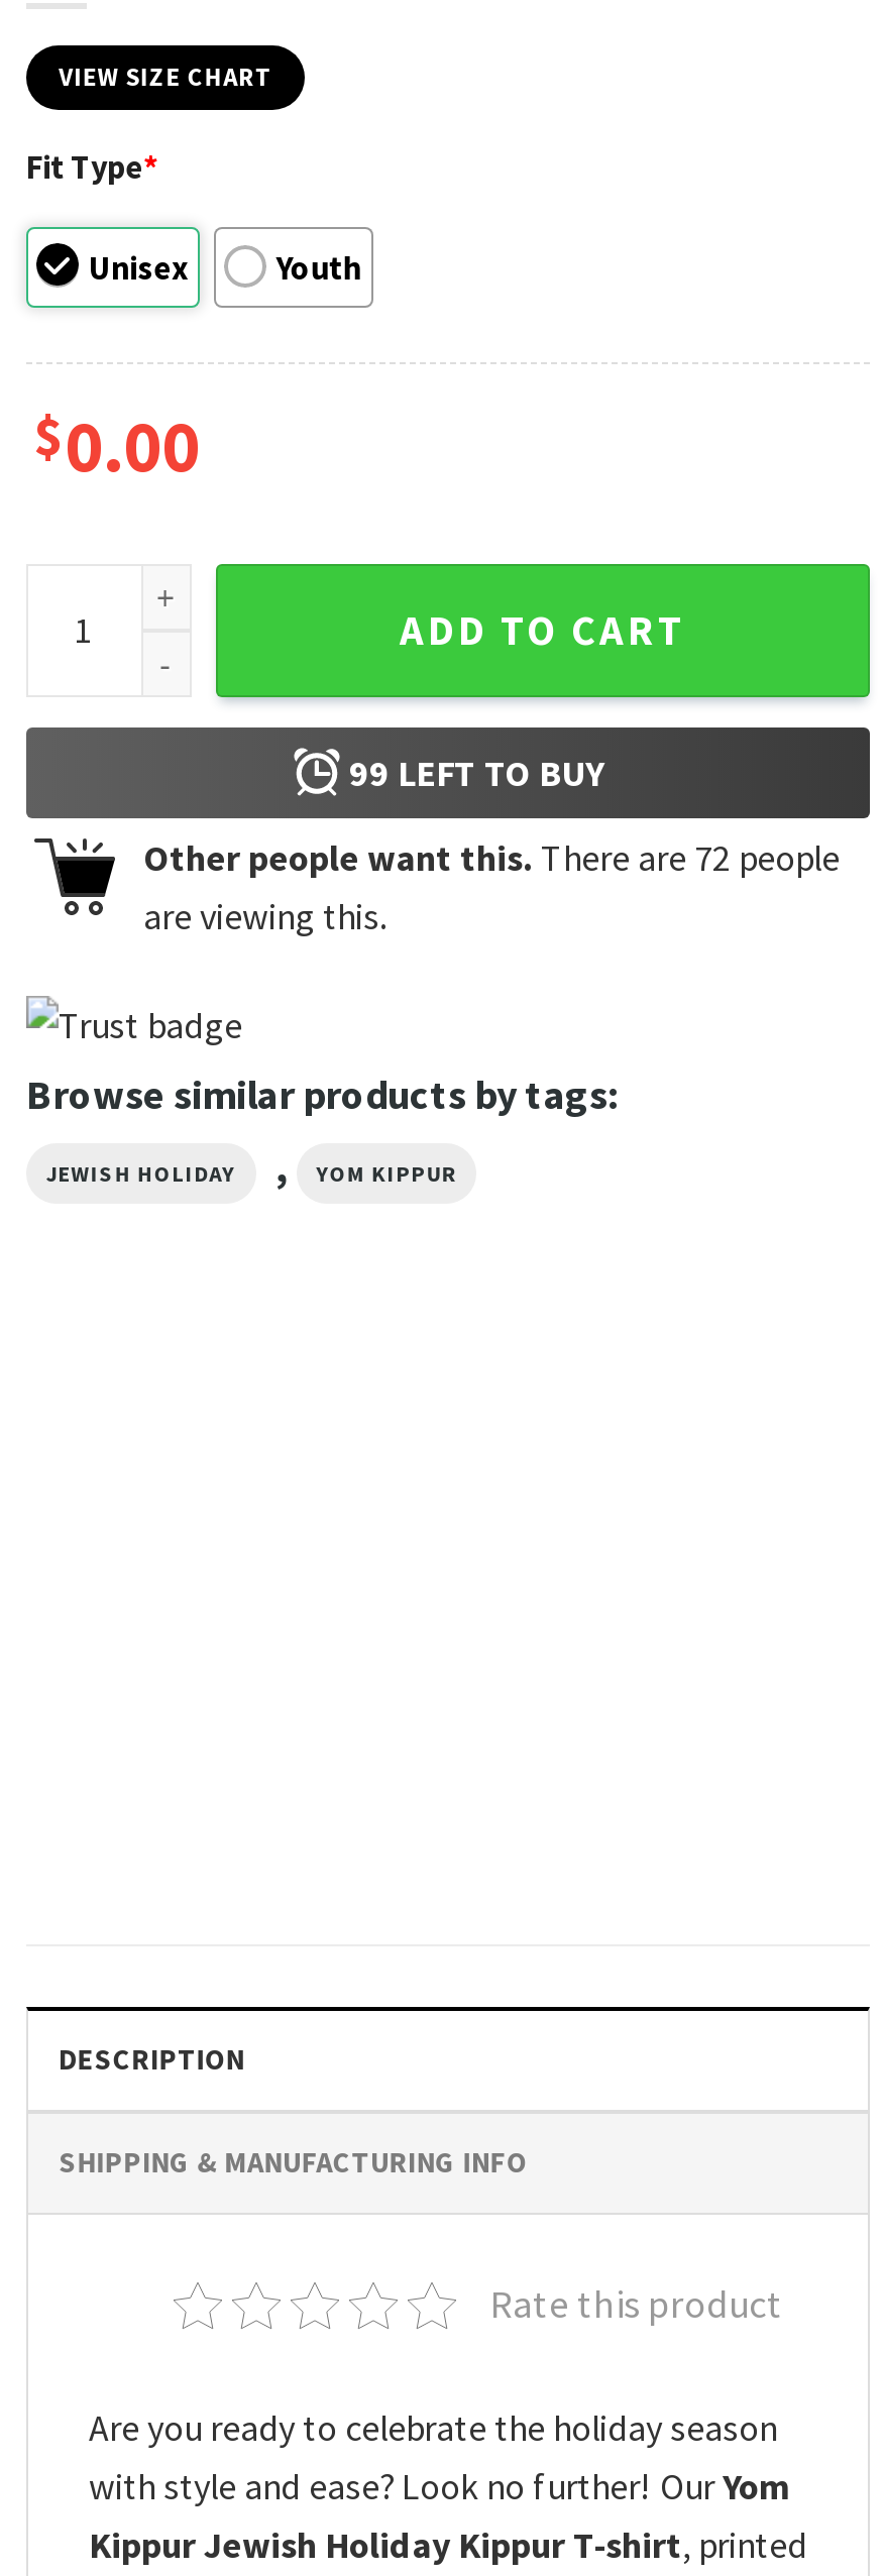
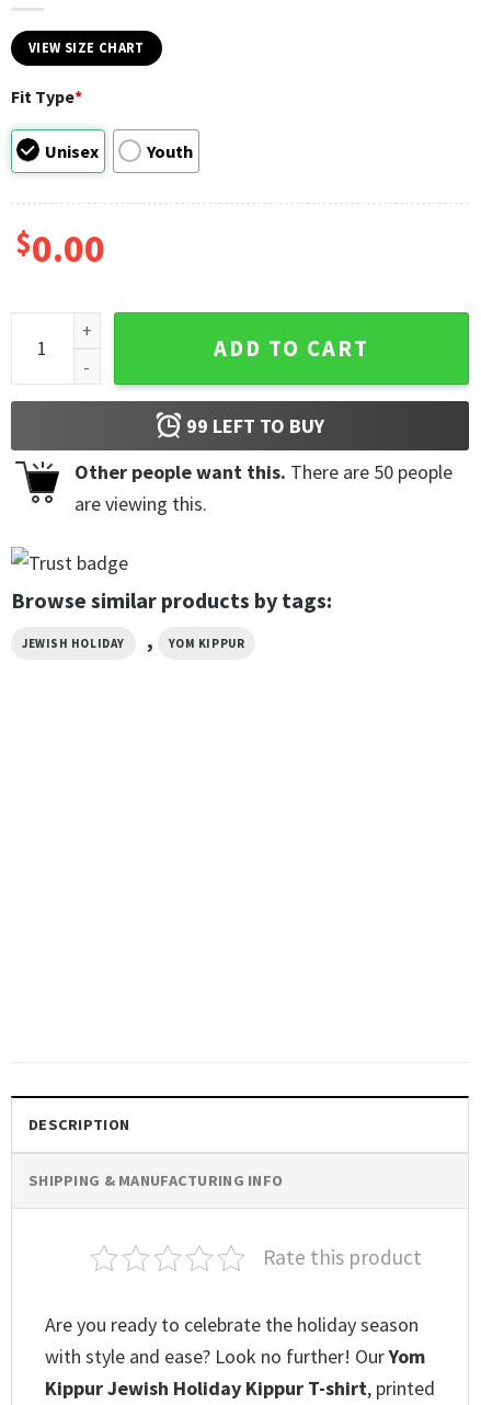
[143,834,840,880] Other people want this. There are 72 people -> [75,459,453,484] Other people want this. There are 50 people

